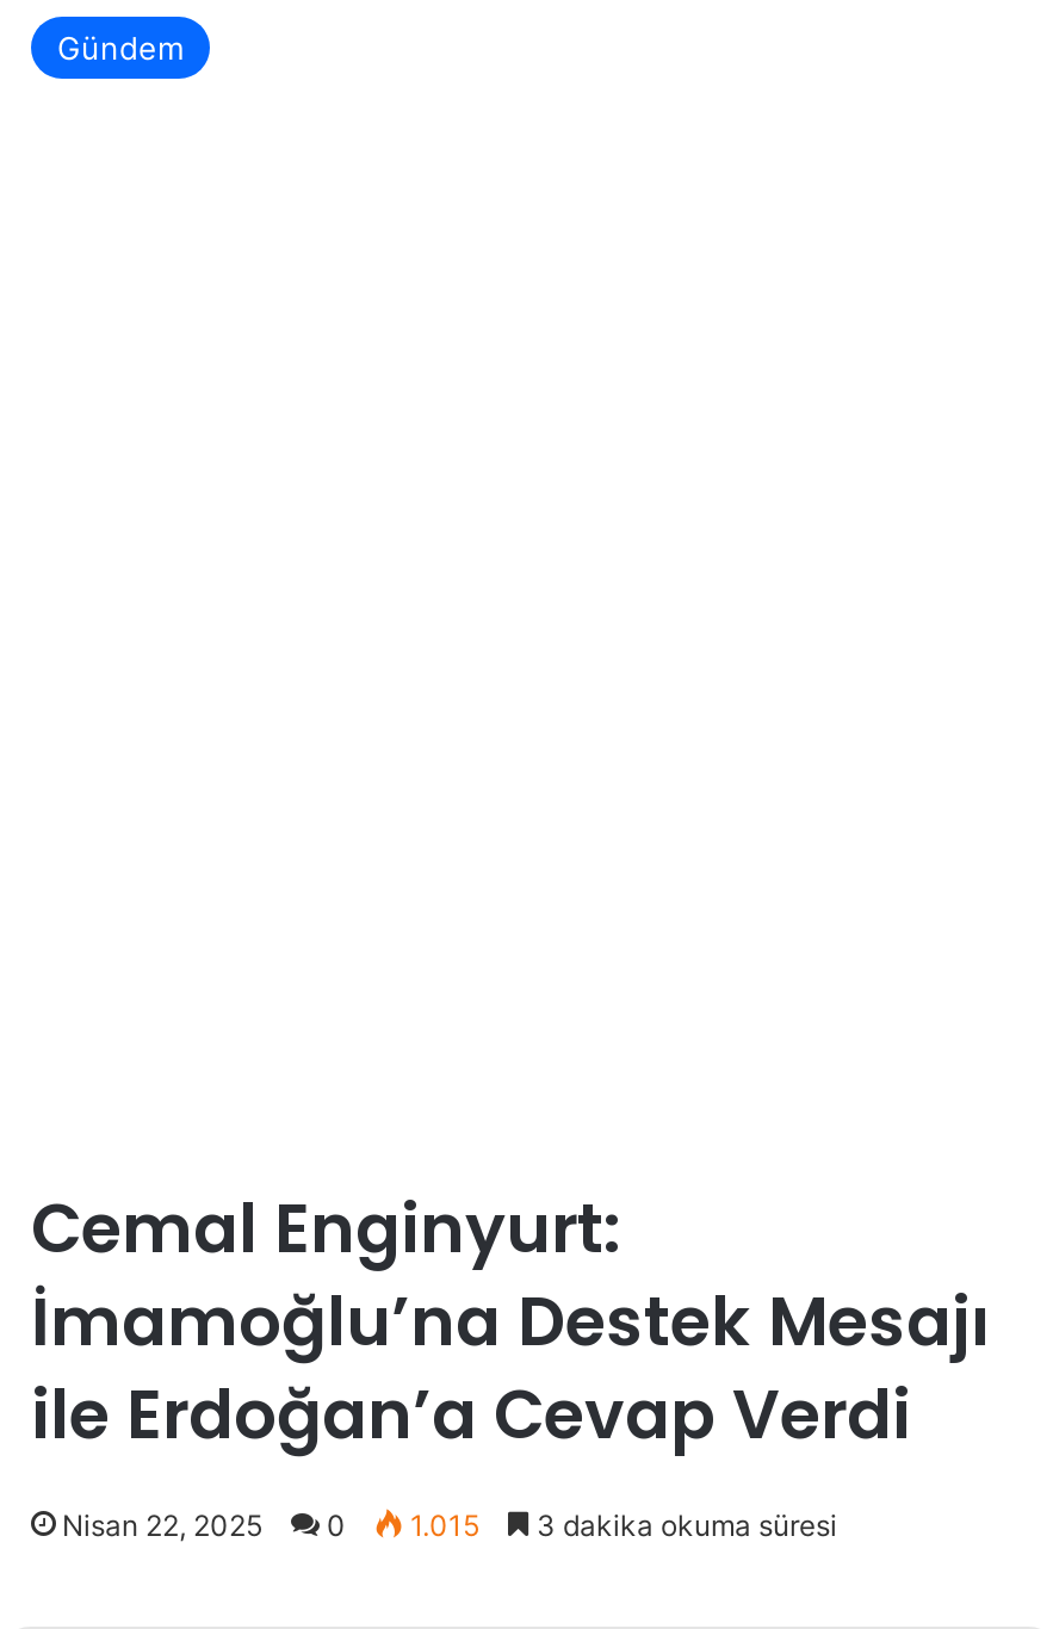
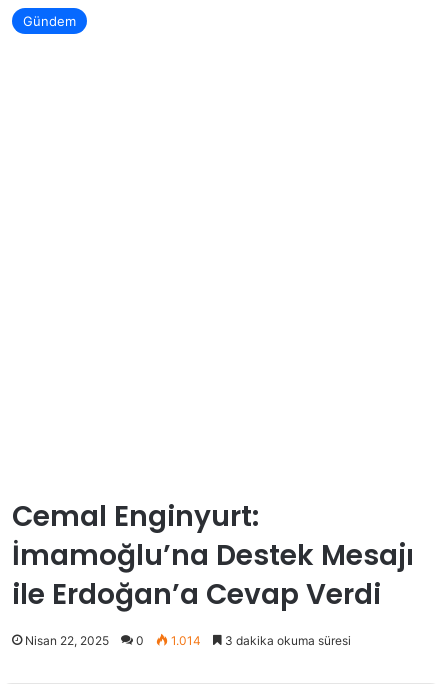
[62,1506,837,1542] Nisan 22, 2025 0 1.015 3 dakika okuma süresi -> [25,633,351,648] Nisan 22, 2025 0 1.014 3 dakika okuma süresi

